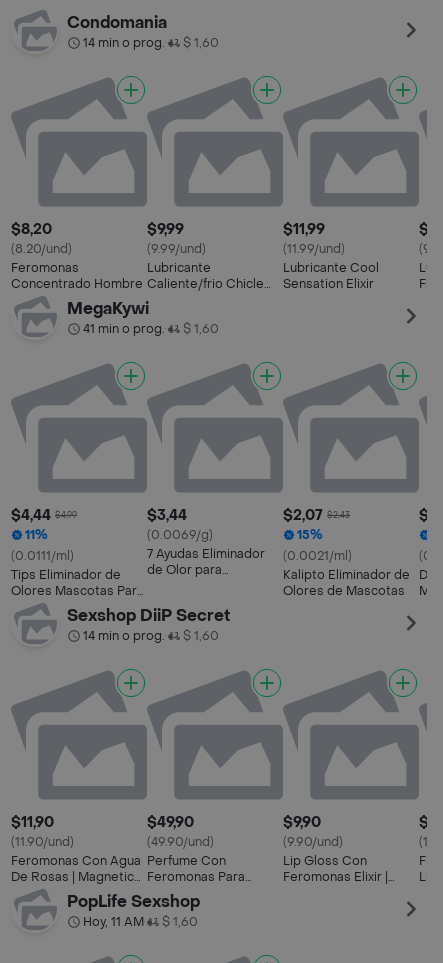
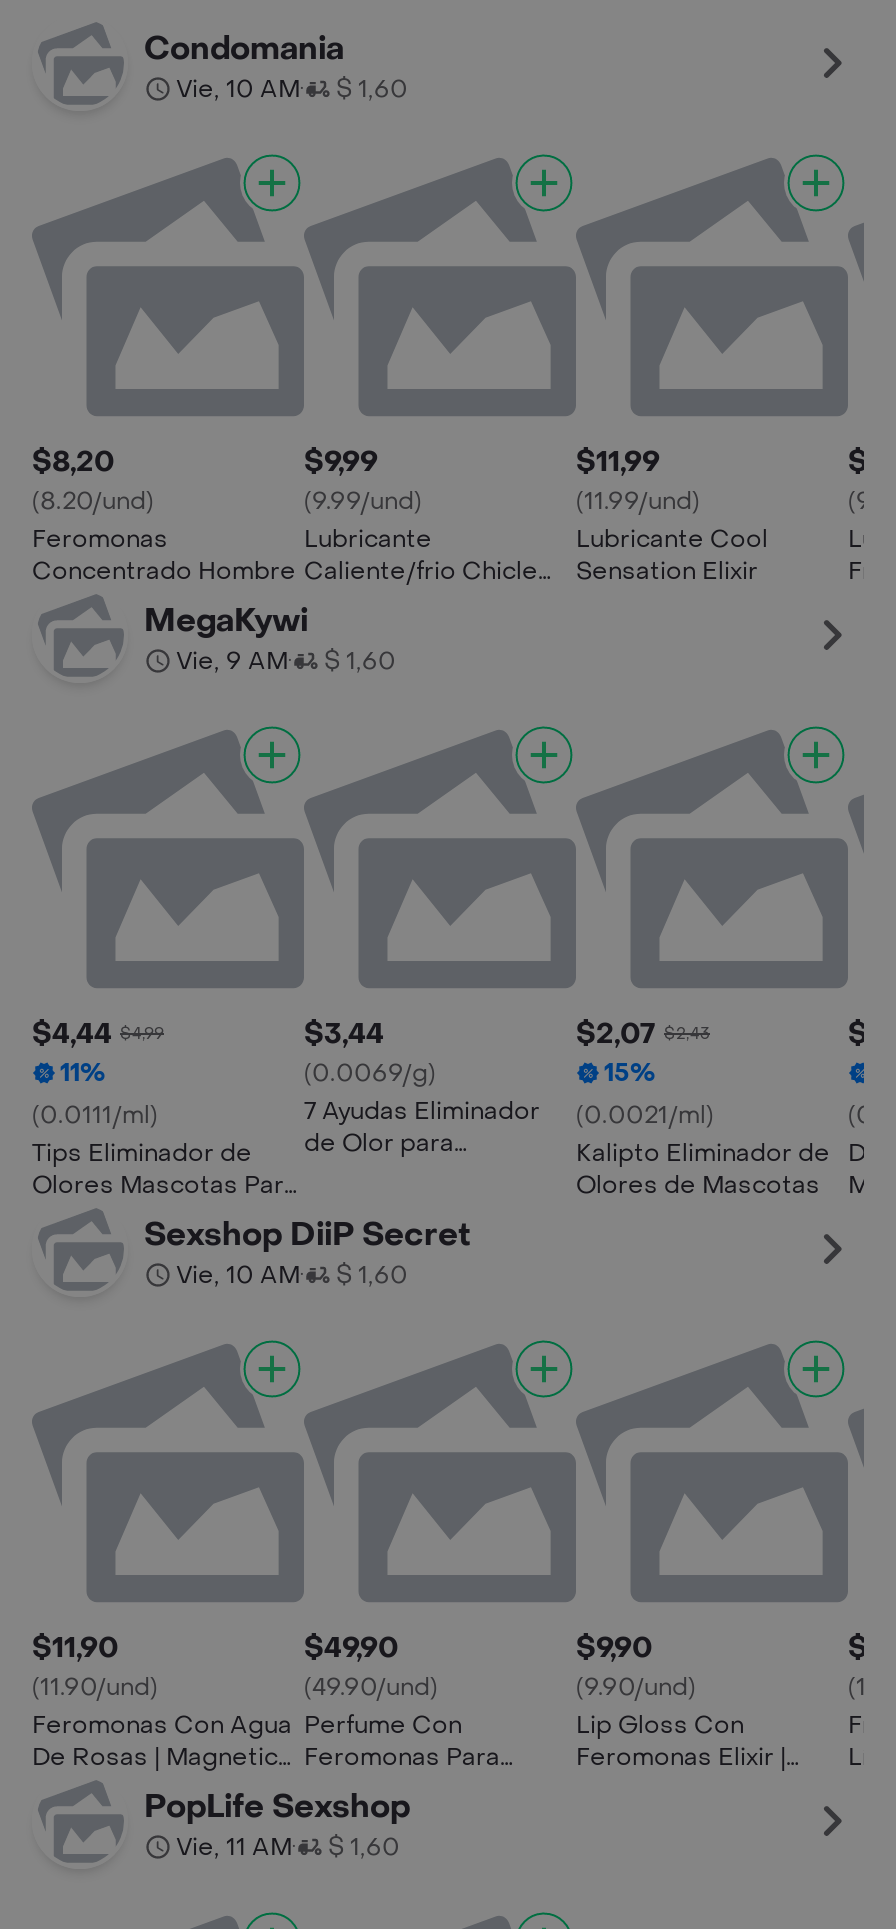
[83,35,219,51] 14 min o prog. $ 1,60 -> [176,73,408,105] Vie, 10 AM $ 1,60
[83,321,219,337] 41 min o prog. $ 1,60 -> [176,645,396,677] Vie, 9 AM $ 1,60
[83,628,219,644] 14 min o prog. $ 1,60 -> [176,1259,408,1291] Vie, 10 AM $ 1,60
[83,914,198,930] Hoy, 11 AM $ 1,60 -> [176,1831,400,1863] Vie, 11 AM $ 1,60

